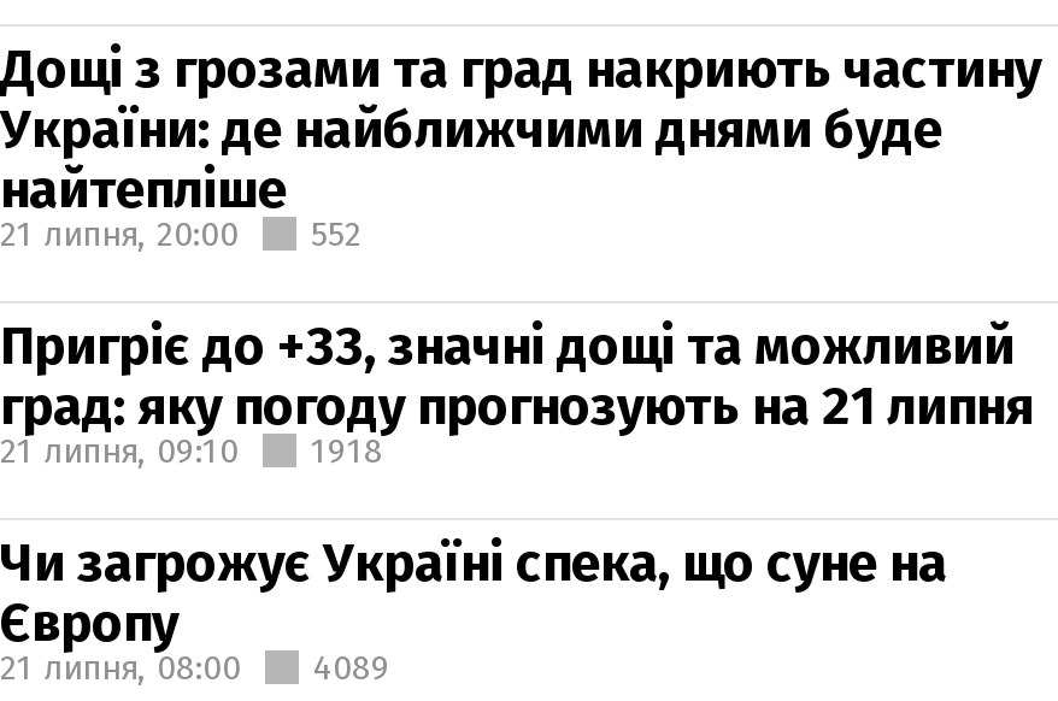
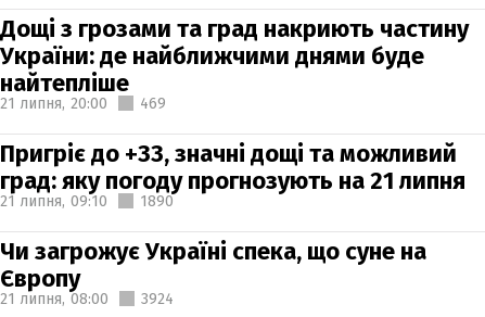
[0,213,362,254] 21 липня, 20:00 552 -> [0,94,166,112] 21 липня, 20:00 469
[311,430,383,471] 1918 -> [140,192,174,210] 1890
[0,647,390,688] 21 липня, 08:00 4089 -> [0,289,174,308] 21 липня, 08:00 3924

